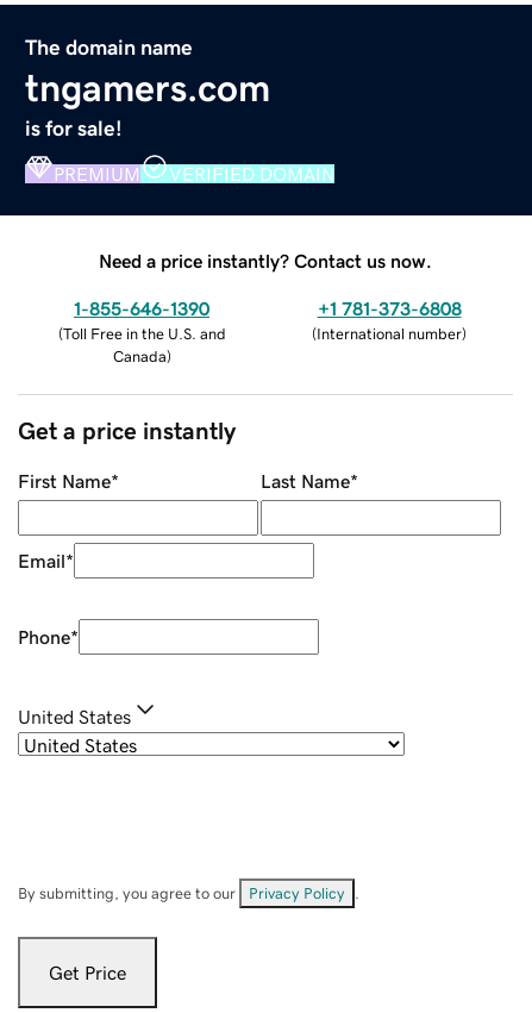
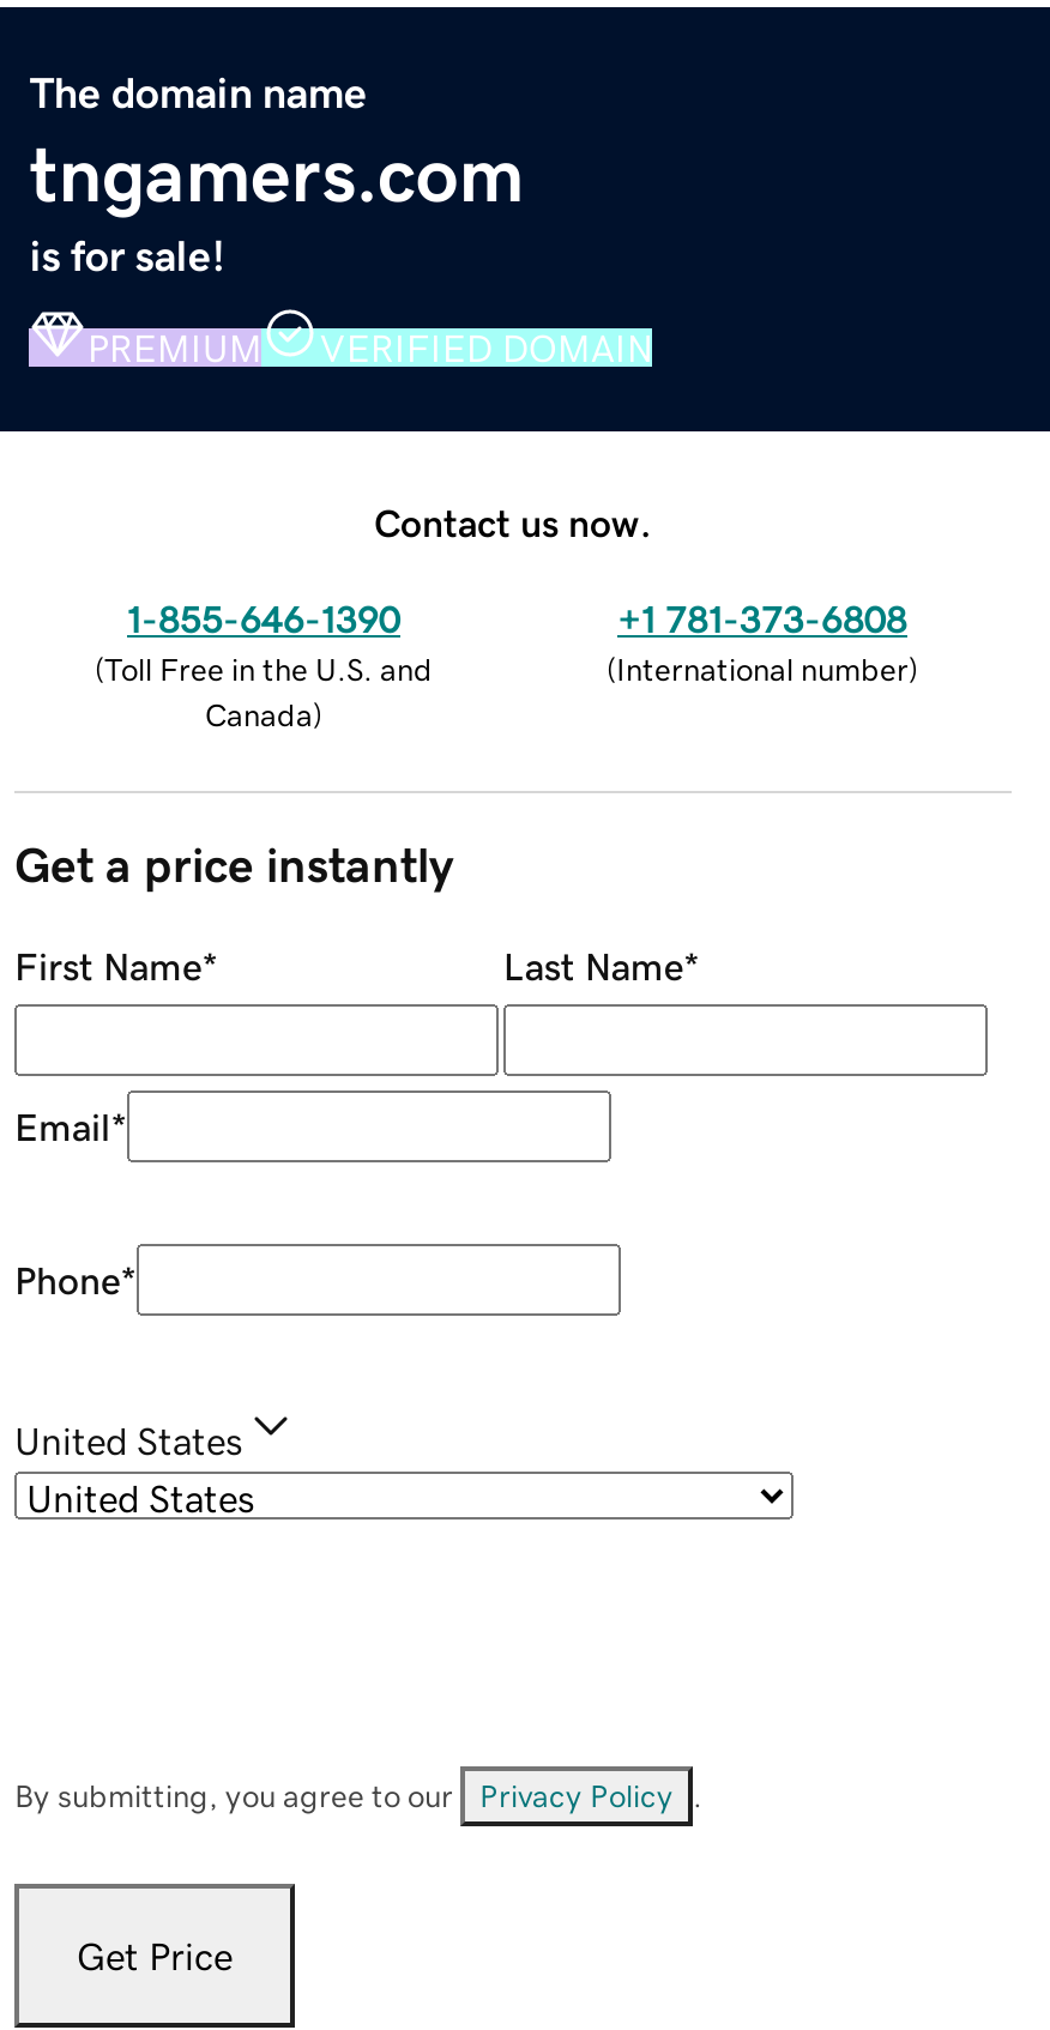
[99,251,432,270] Need a price instantly? Contact us now. -> [374,502,652,541] Contact us now.

